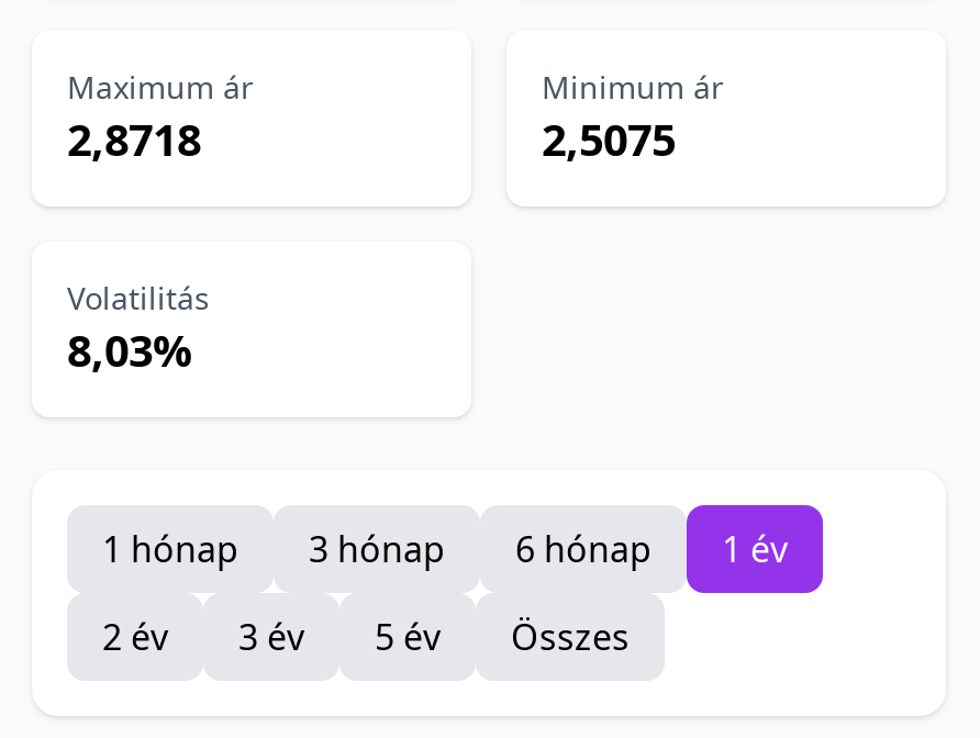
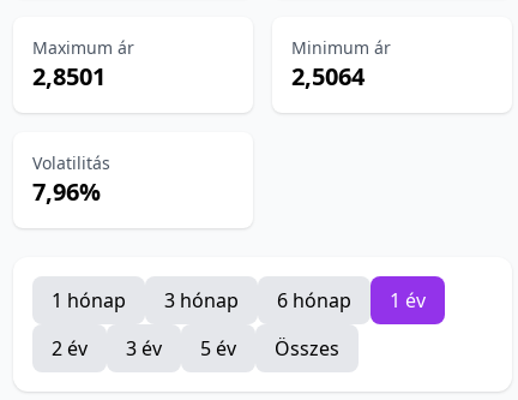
[67,110,201,169] 2,8718 -> [32,60,106,92] 2,8501
[542,110,676,169] 2,5075 -> [291,60,365,92] 2,5064
[67,321,192,380] 8,03% -> [32,175,101,208] 7,96%

